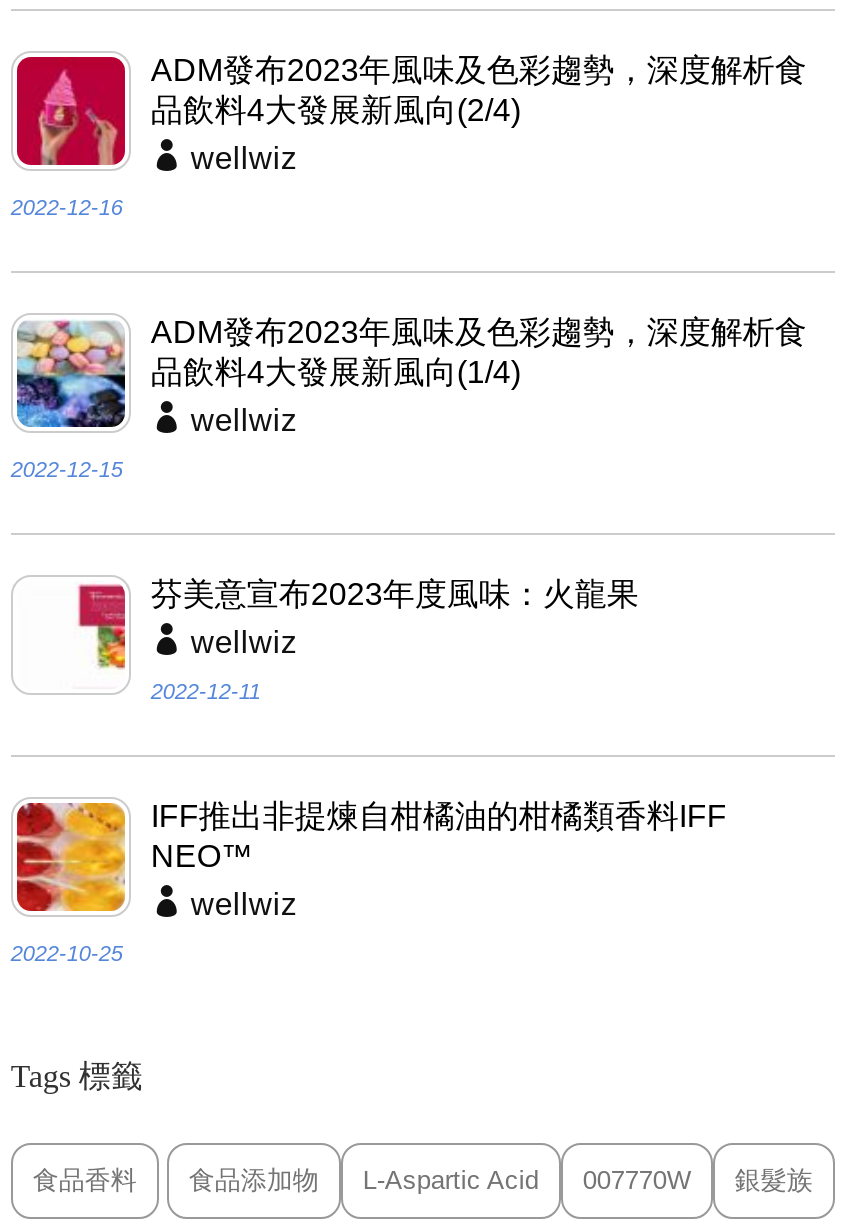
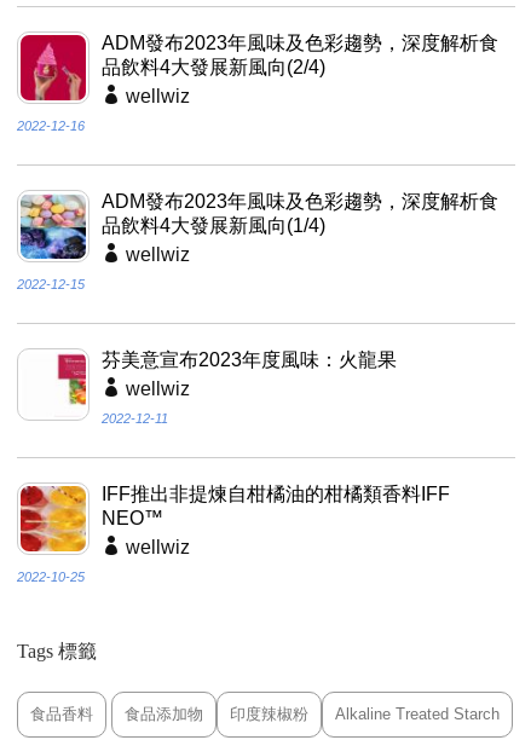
[363,1166,813,1196] L-Aspartic Acid | 007770W | 銀髮族 -> [230,705,499,724] 印度辣椒粉 | Alkaline Treated Starch

